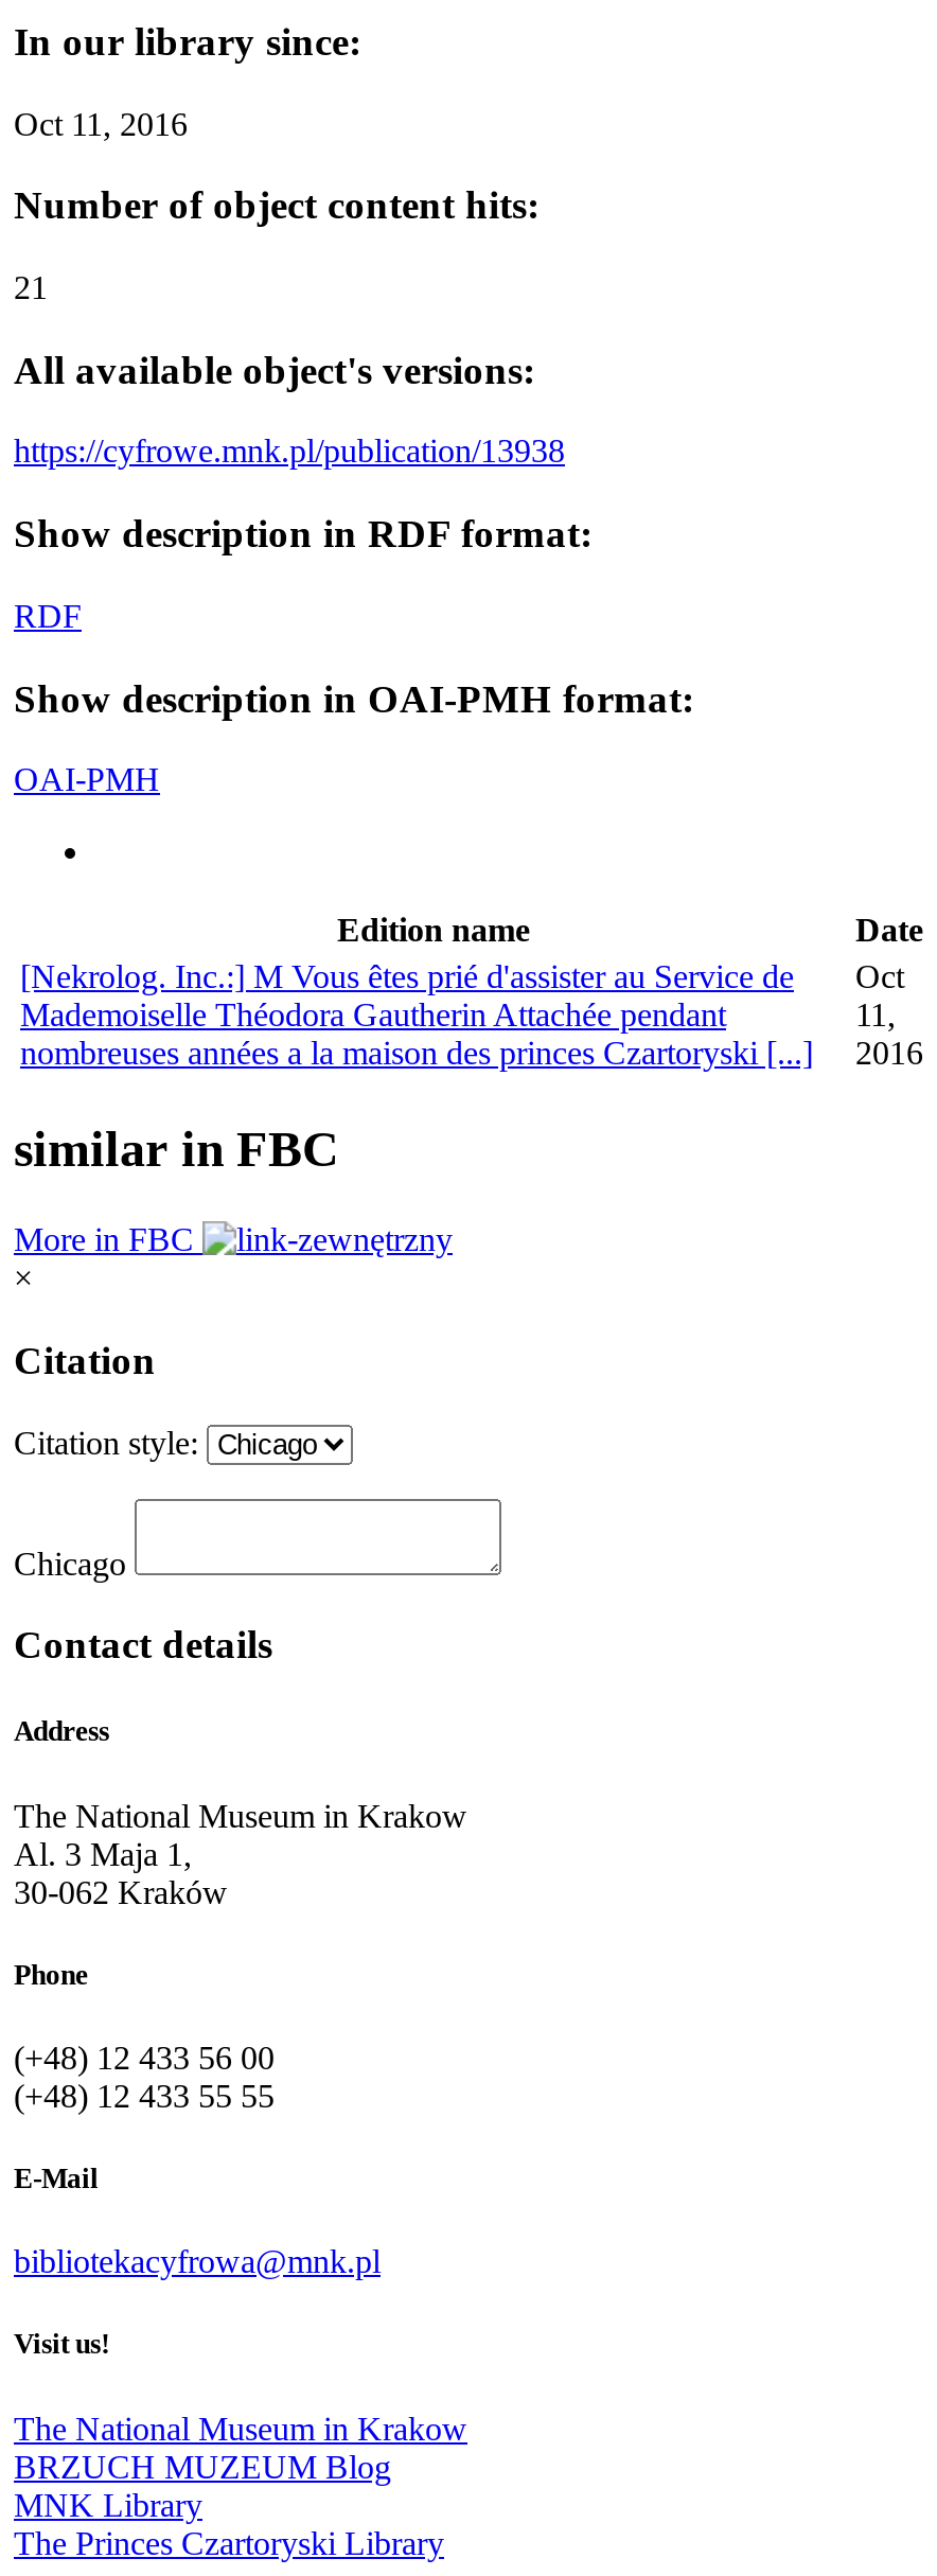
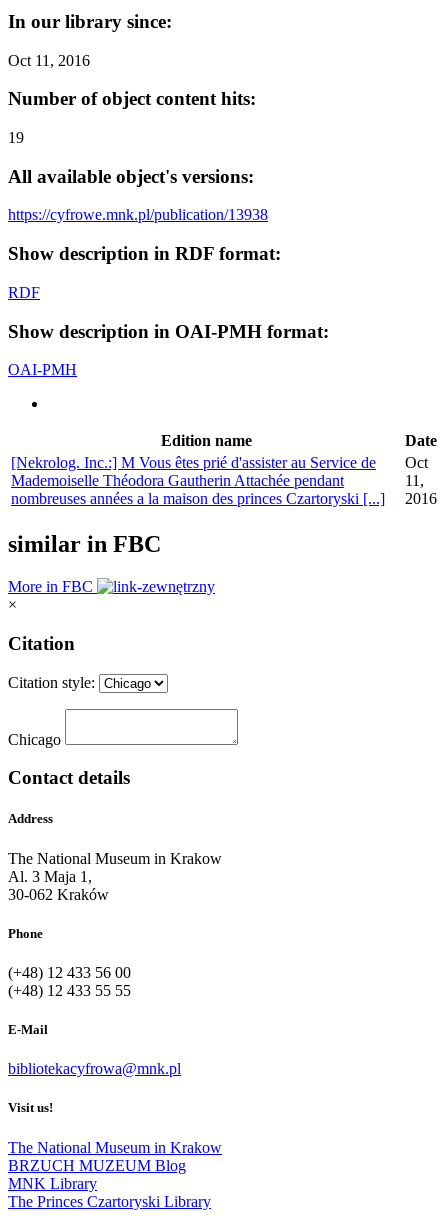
[14,269,48,305] 21 -> [8,129,24,146] 19

